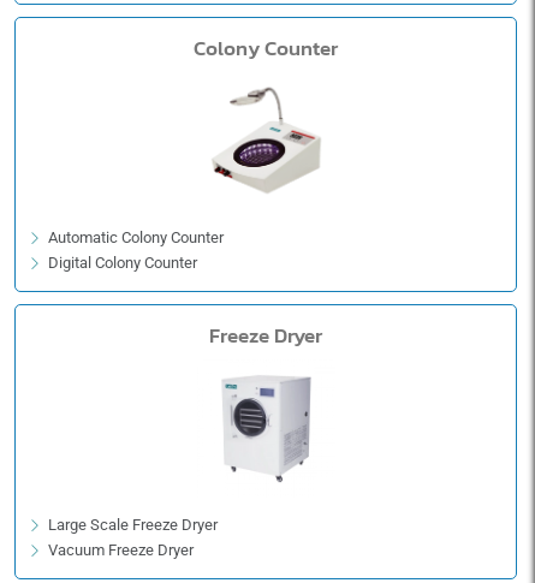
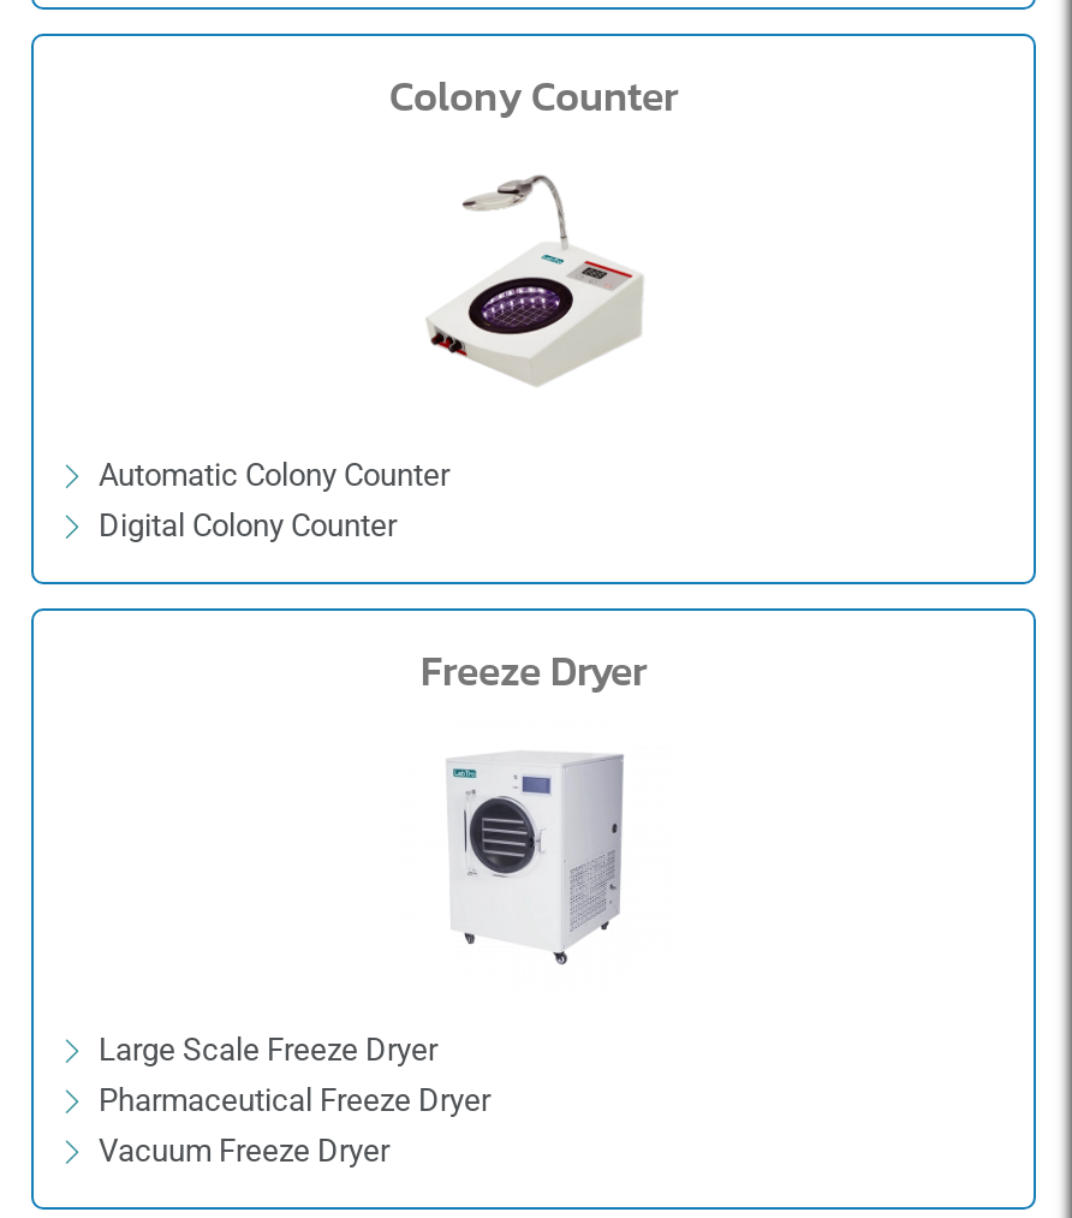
none -> [99,1082,490,1118] Pharmaceutical Freeze Dryer

